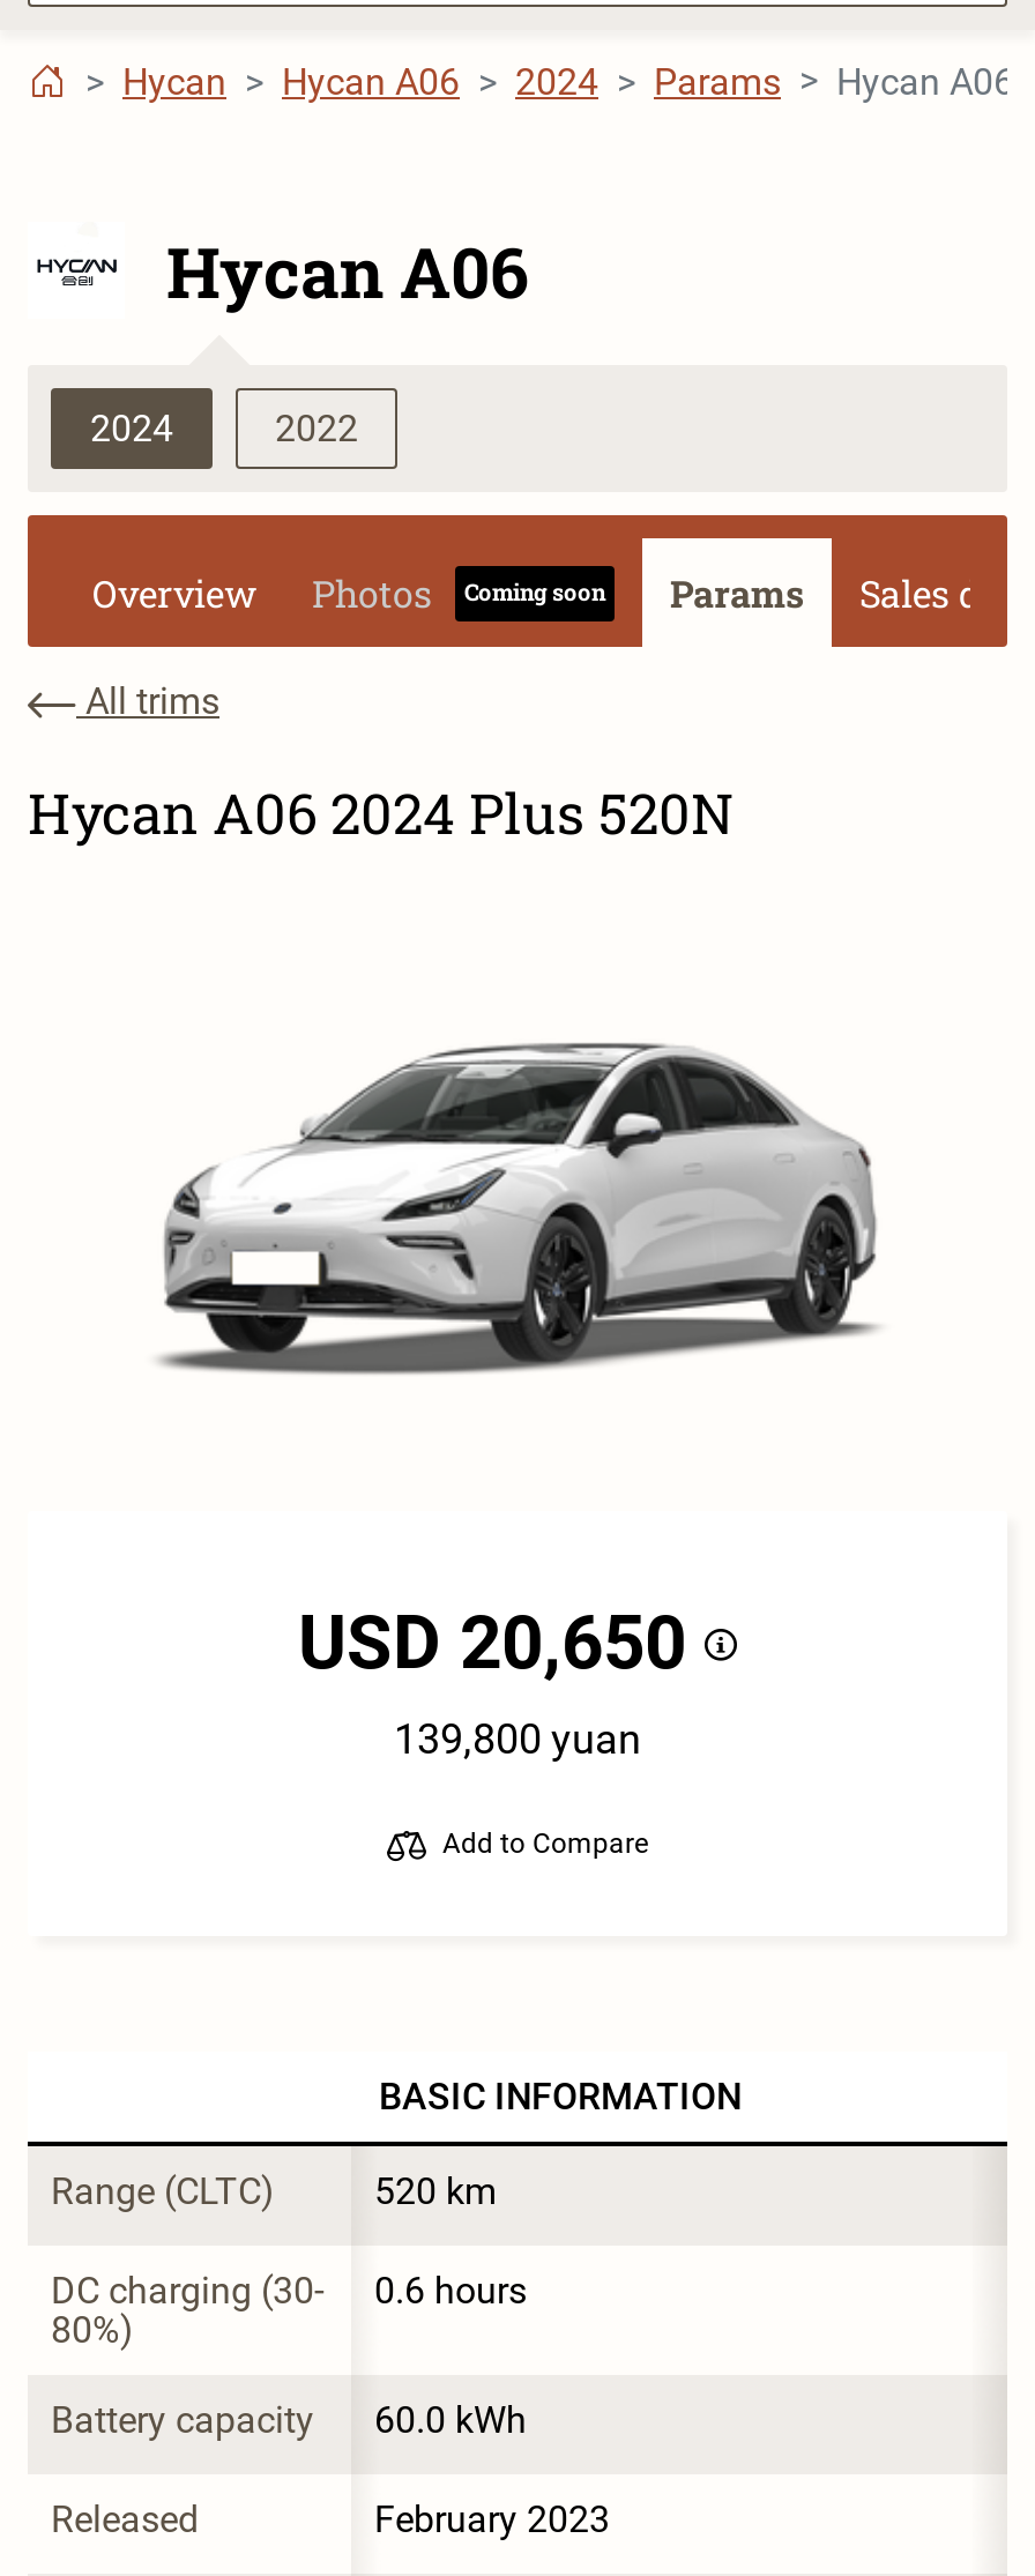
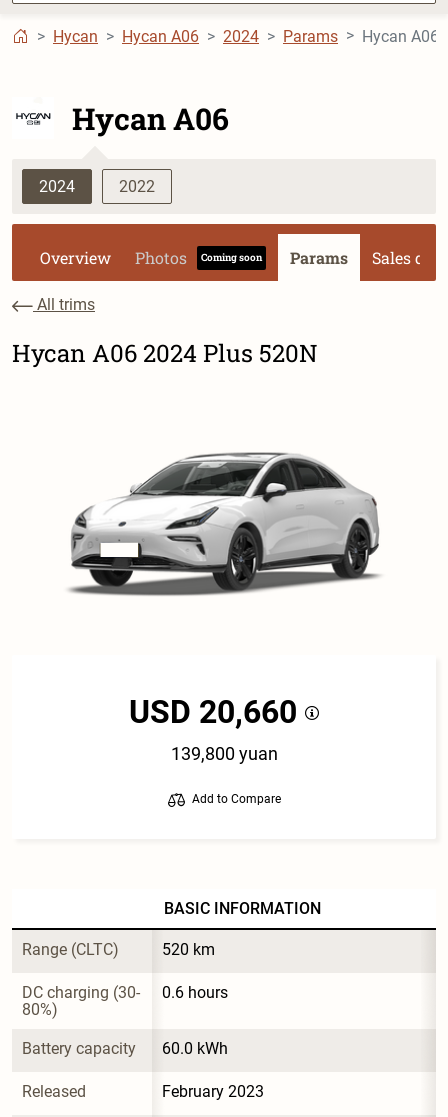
[298,1599,705,1686] USD 20,650 -> [129,693,305,731] USD 20,660

